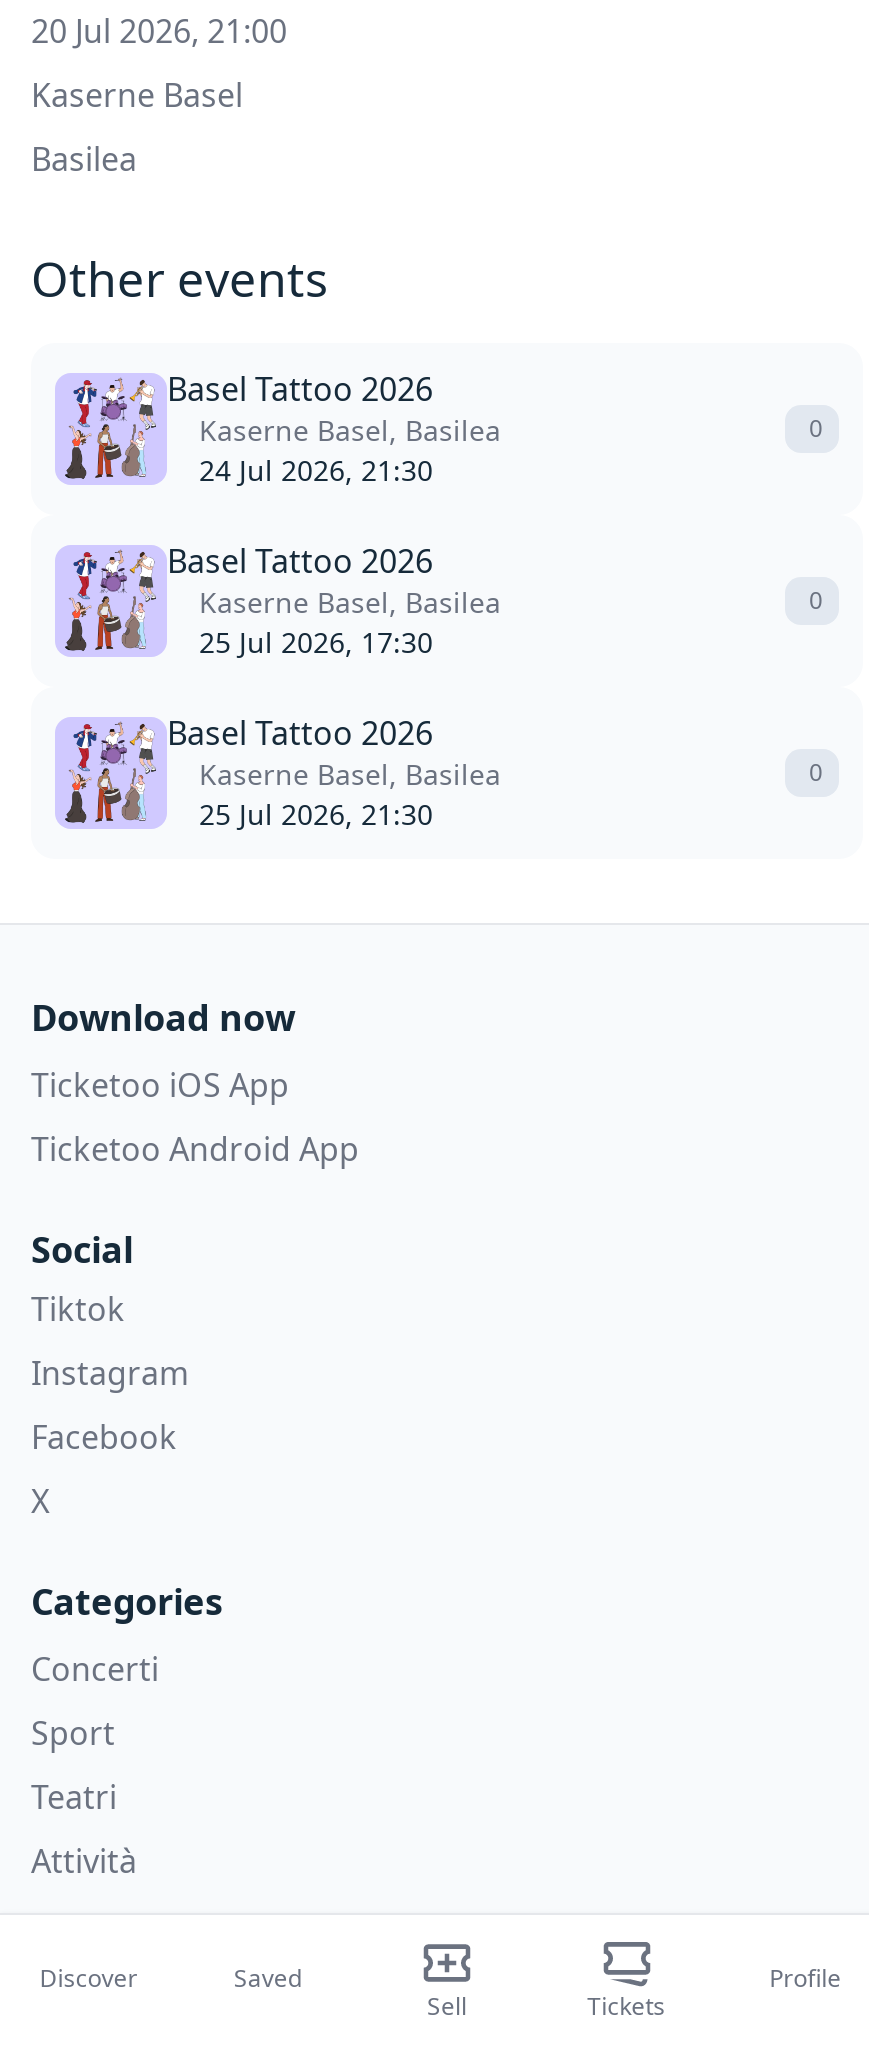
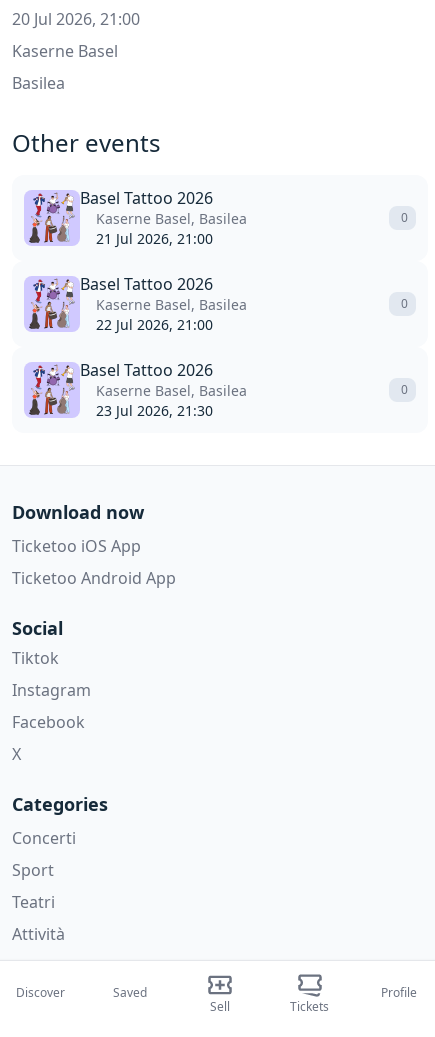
[199,452,433,490] 24 Jul 2026, 21:30 -> [96,229,213,248] 21 Jul 2026, 21:00
[199,624,433,662] 25 Jul 2026, 17:30 -> [96,315,213,334] 22 Jul 2026, 21:00
[199,796,433,834] 25 Jul 2026, 21:30 -> [96,401,213,420] 23 Jul 2026, 21:30

